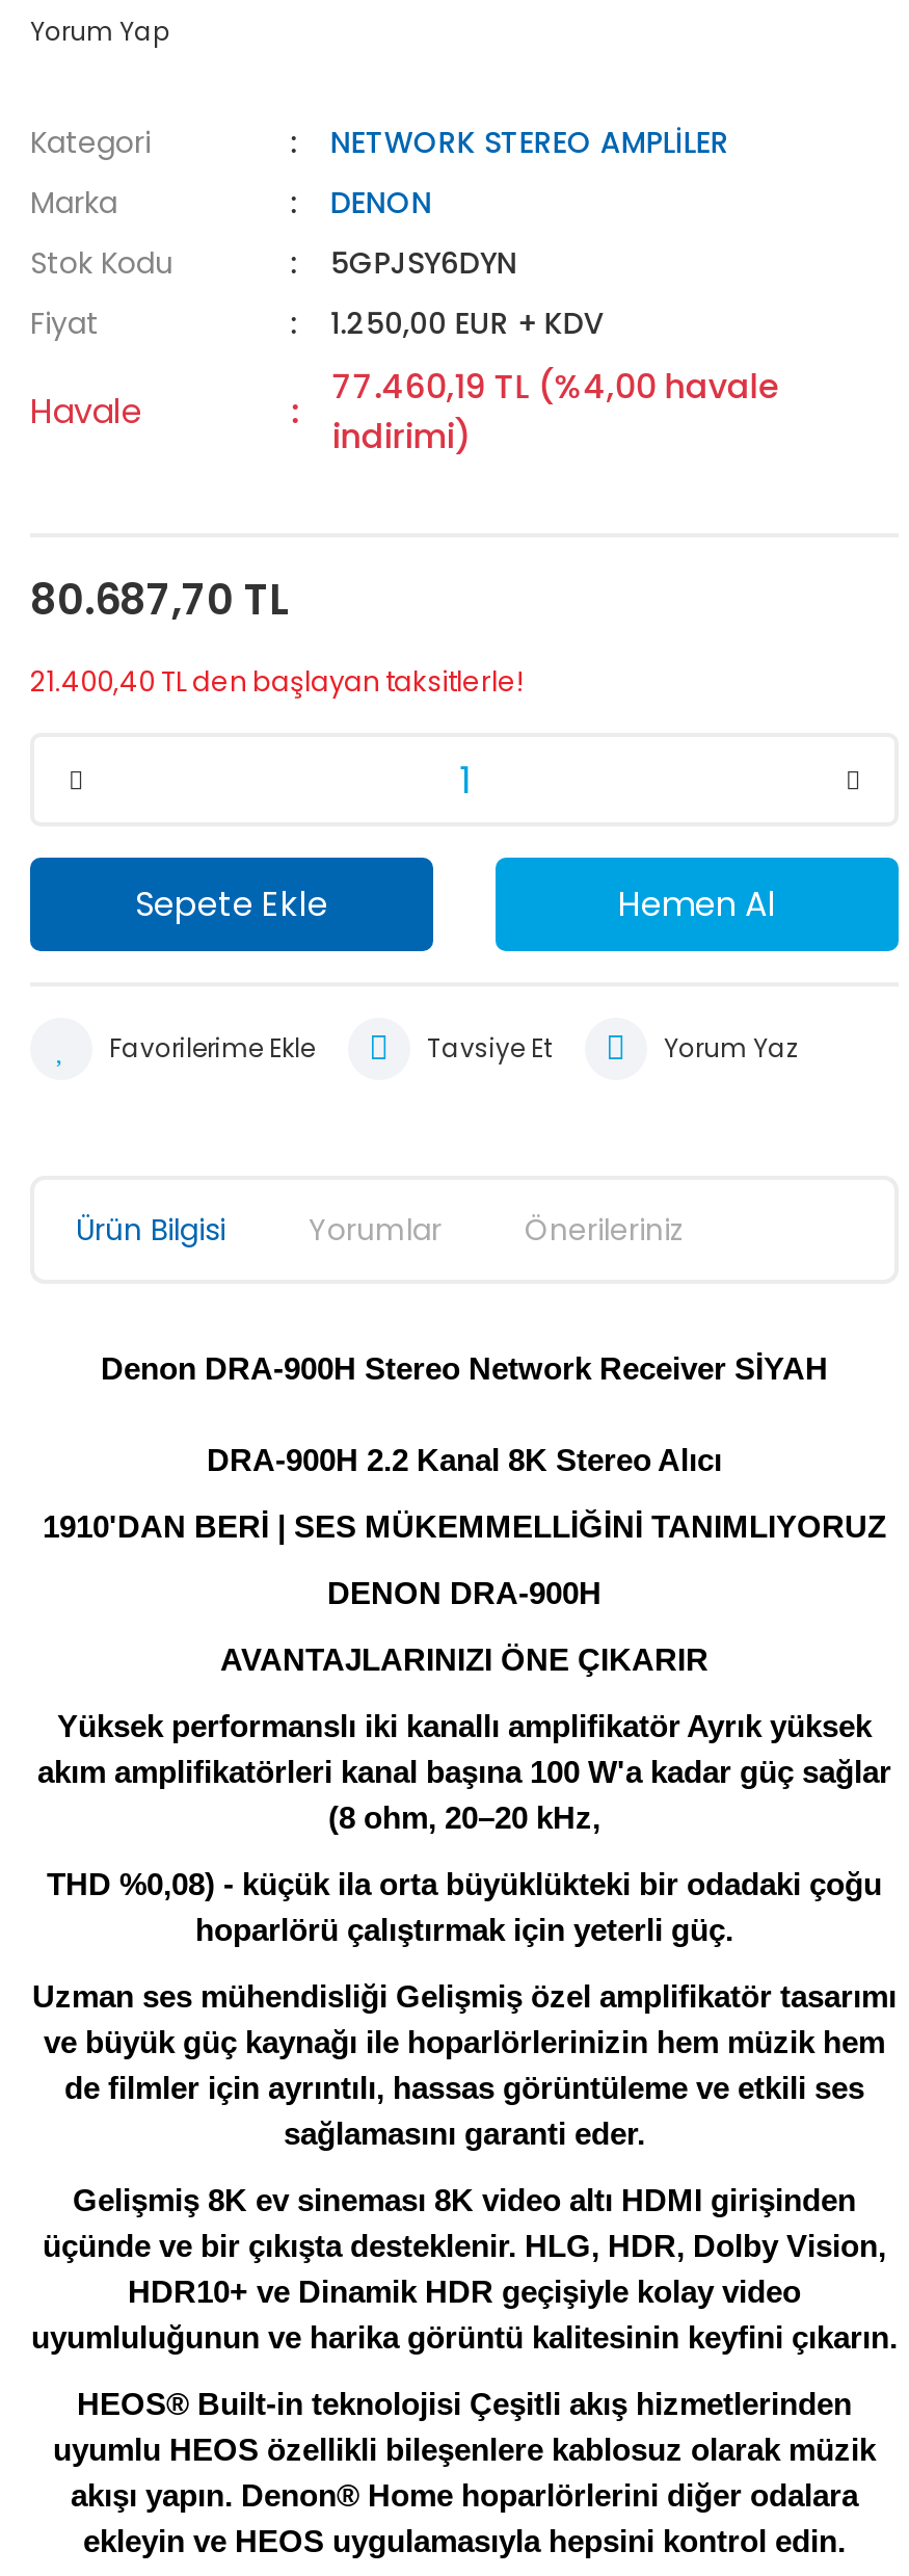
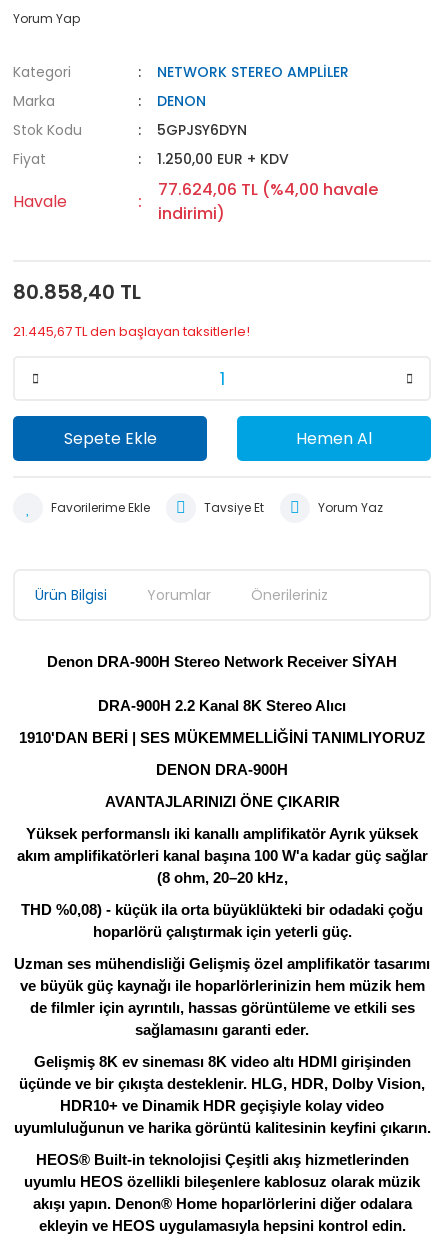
[332,363,779,411] 77.460,19 TL (%4,00 havale -> [158,178,378,201] 77.624,06 TL (%4,00 havale
[30,571,288,629] 80.687,70 TL -> [13,278,141,306] 80.858,40 TL
[30,662,525,702] 21.400,40 TL den başlayan taksitlerle! -> [13,322,250,341] 21.445,67 TL den başlayan taksitlerle!

